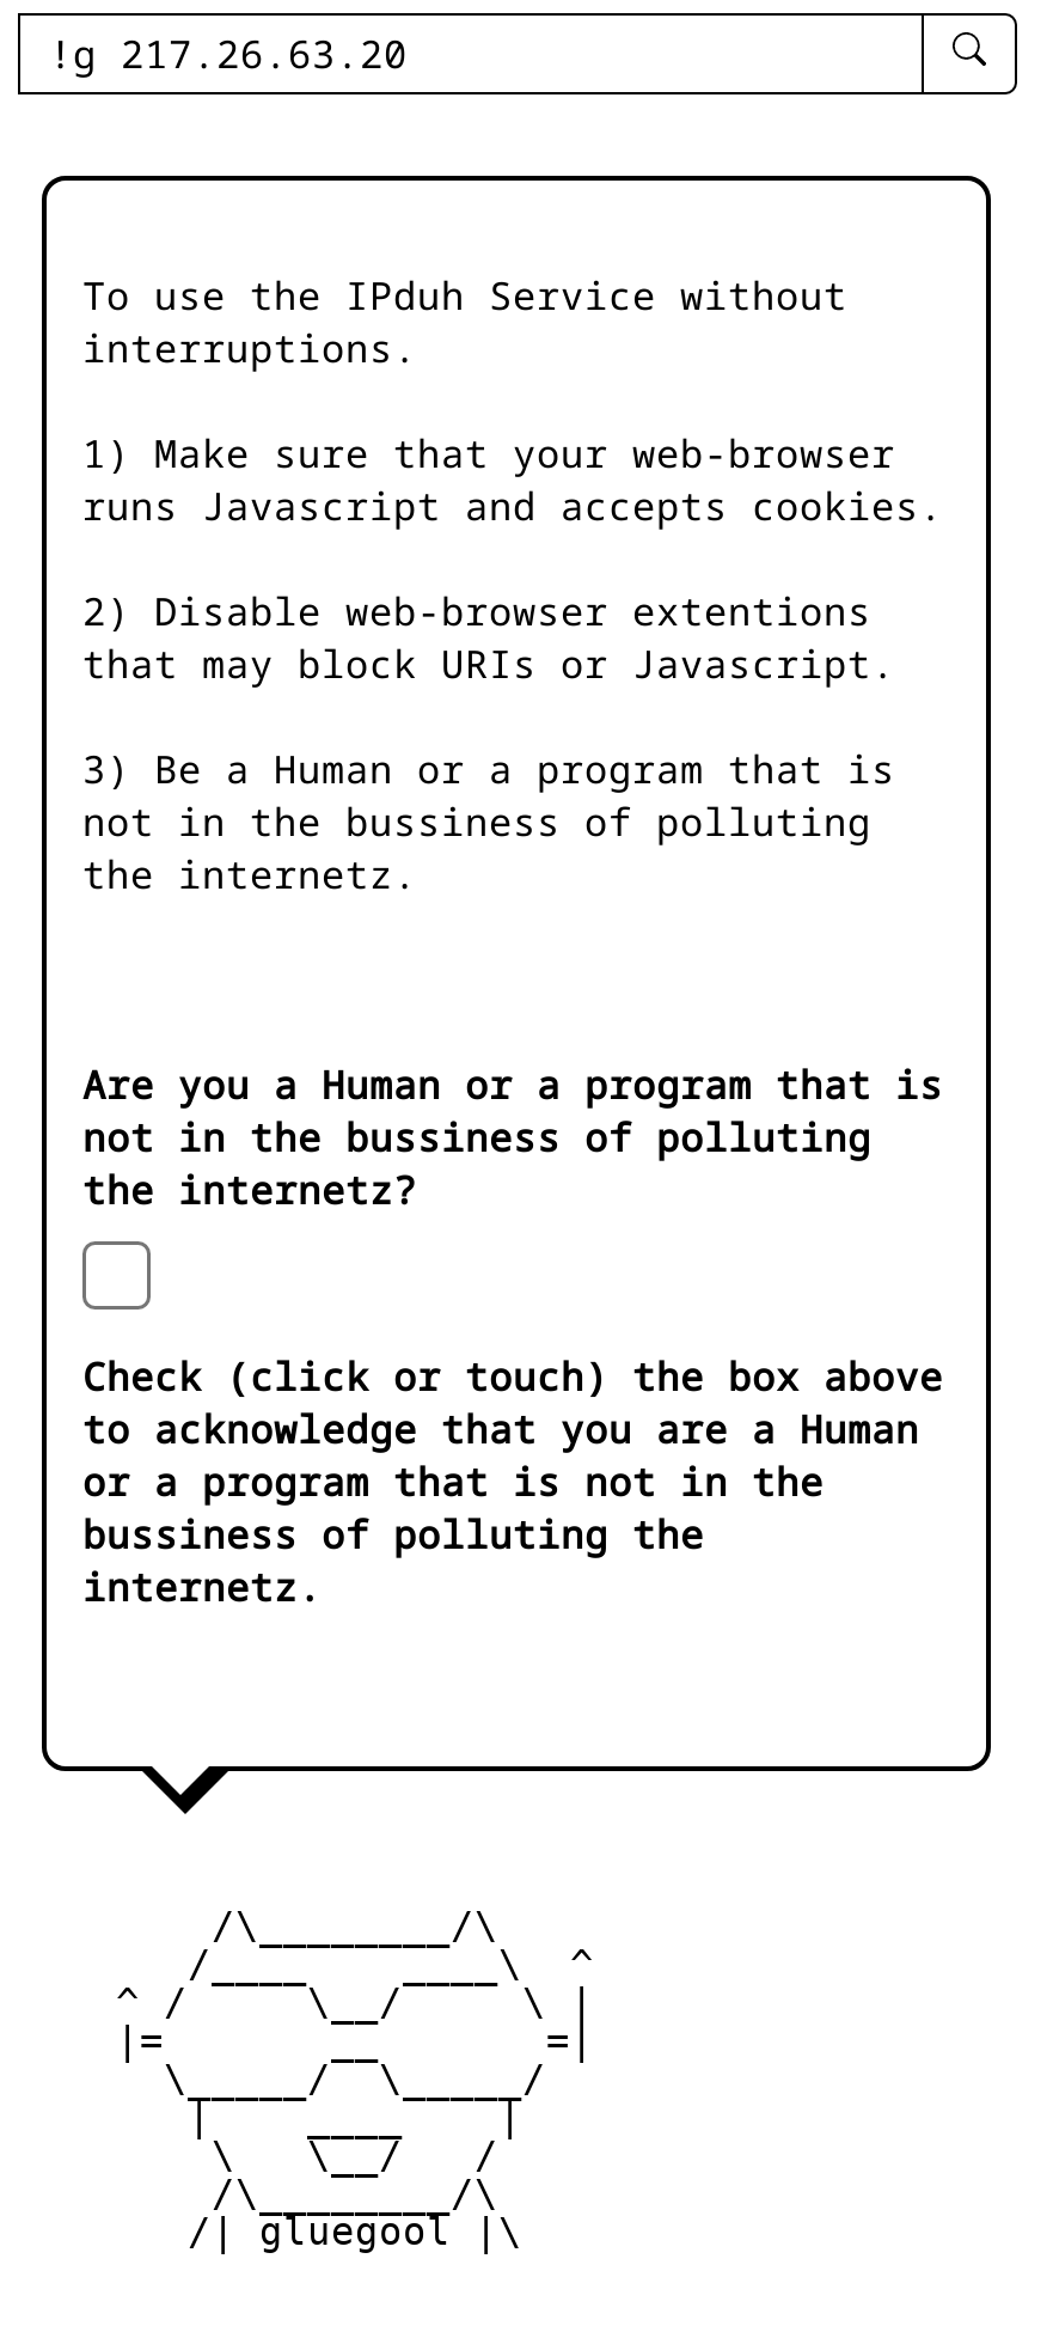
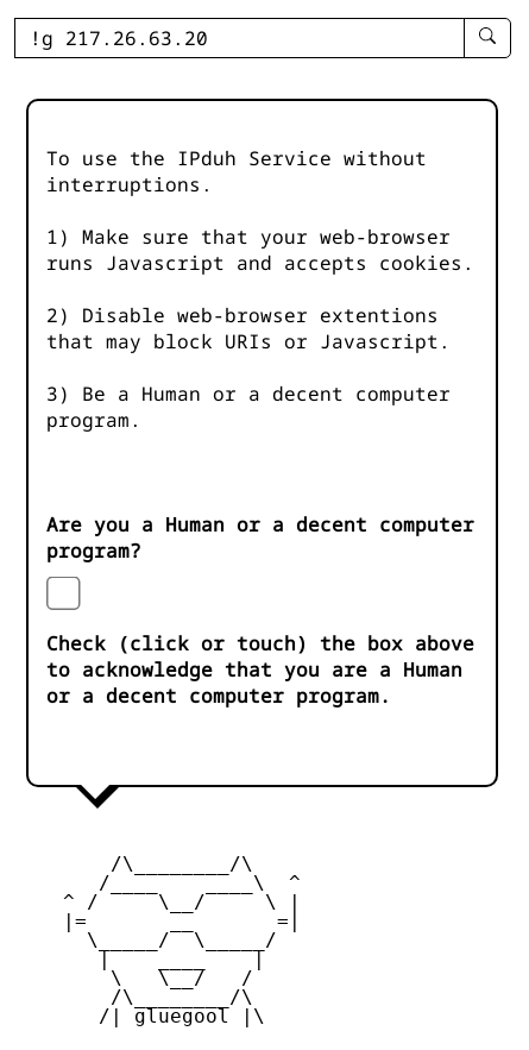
[82,743,895,901] 3) Be a Human or a program that is | not in the bussiness of polluting | the internetz. -> [46,381,451,433] 3) Be a Human or a decent computer | program.
[82,1059,943,1217] Are you a Human or a program that is | not in the bussiness of polluting | the internetz? -> [46,512,474,564] Are you a Human or a decent computer | program?
[82,1456,824,1614] or a program that is not in the | bussiness of polluting the | internetz. -> [46,683,391,709] or a decent computer program.

